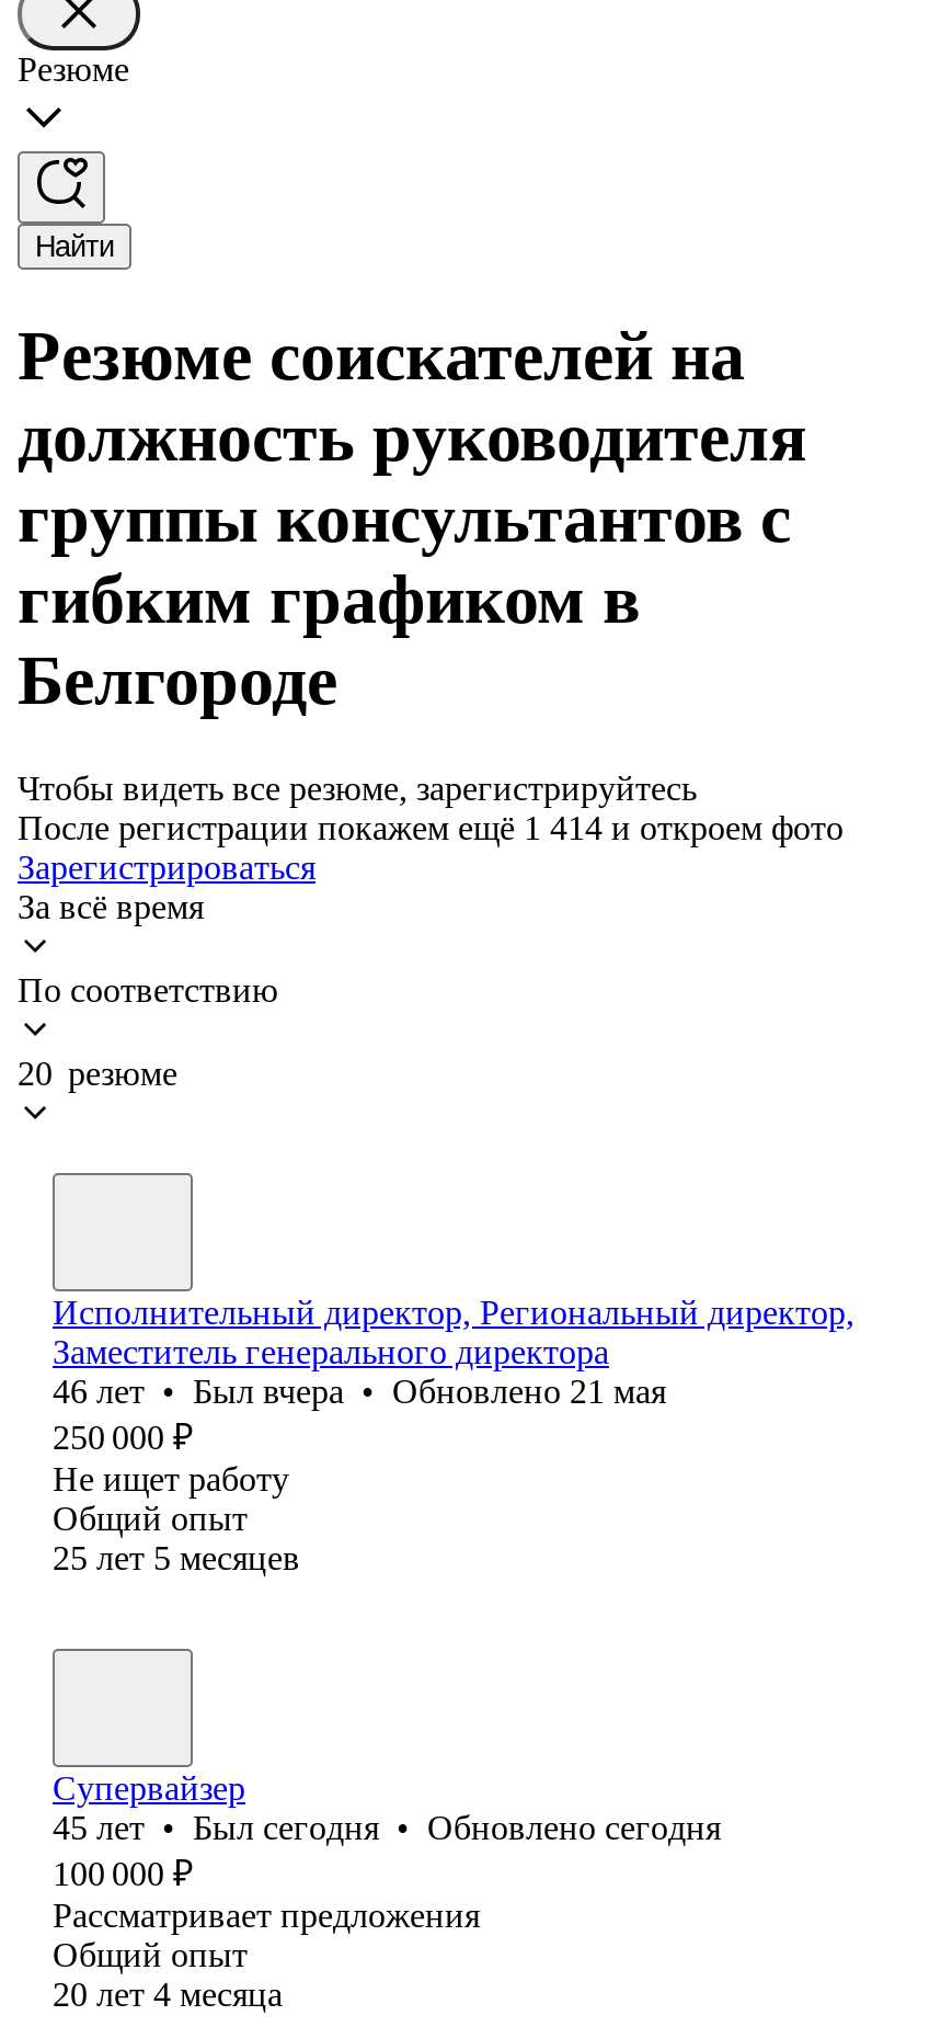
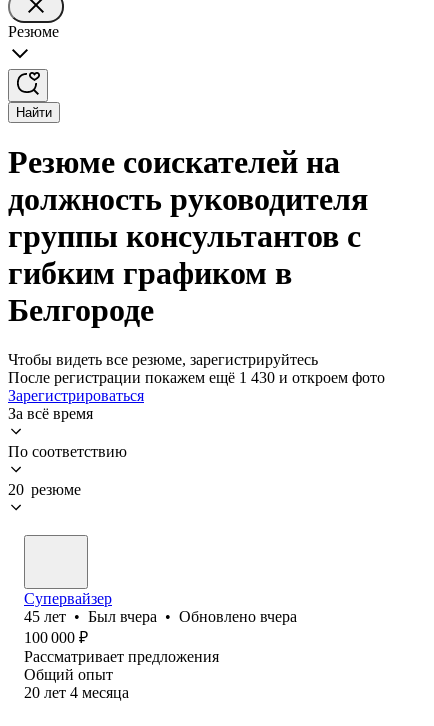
[18,809,844,846] После регистрации покажем ещё 1 414 и откроем фото -> [8,369,385,386] После регистрации покажем ещё 1 430 и откроем фото
[53,1293,854,1576] Исполнительный директор, Региональный директор, | Заместитель генерального директора | 46 лет • Был вчера • Обновлено 21 мая | 250 000 ₽ | Не ищет работу | Общий опыт | 25 лет 5 месяцев -> none
[53,1809,721,1846] 45 лет • Был сегодня • Обновлено сегодня -> [24,608,297,625] 45 лет • Был вчера • Обновлено вчера

